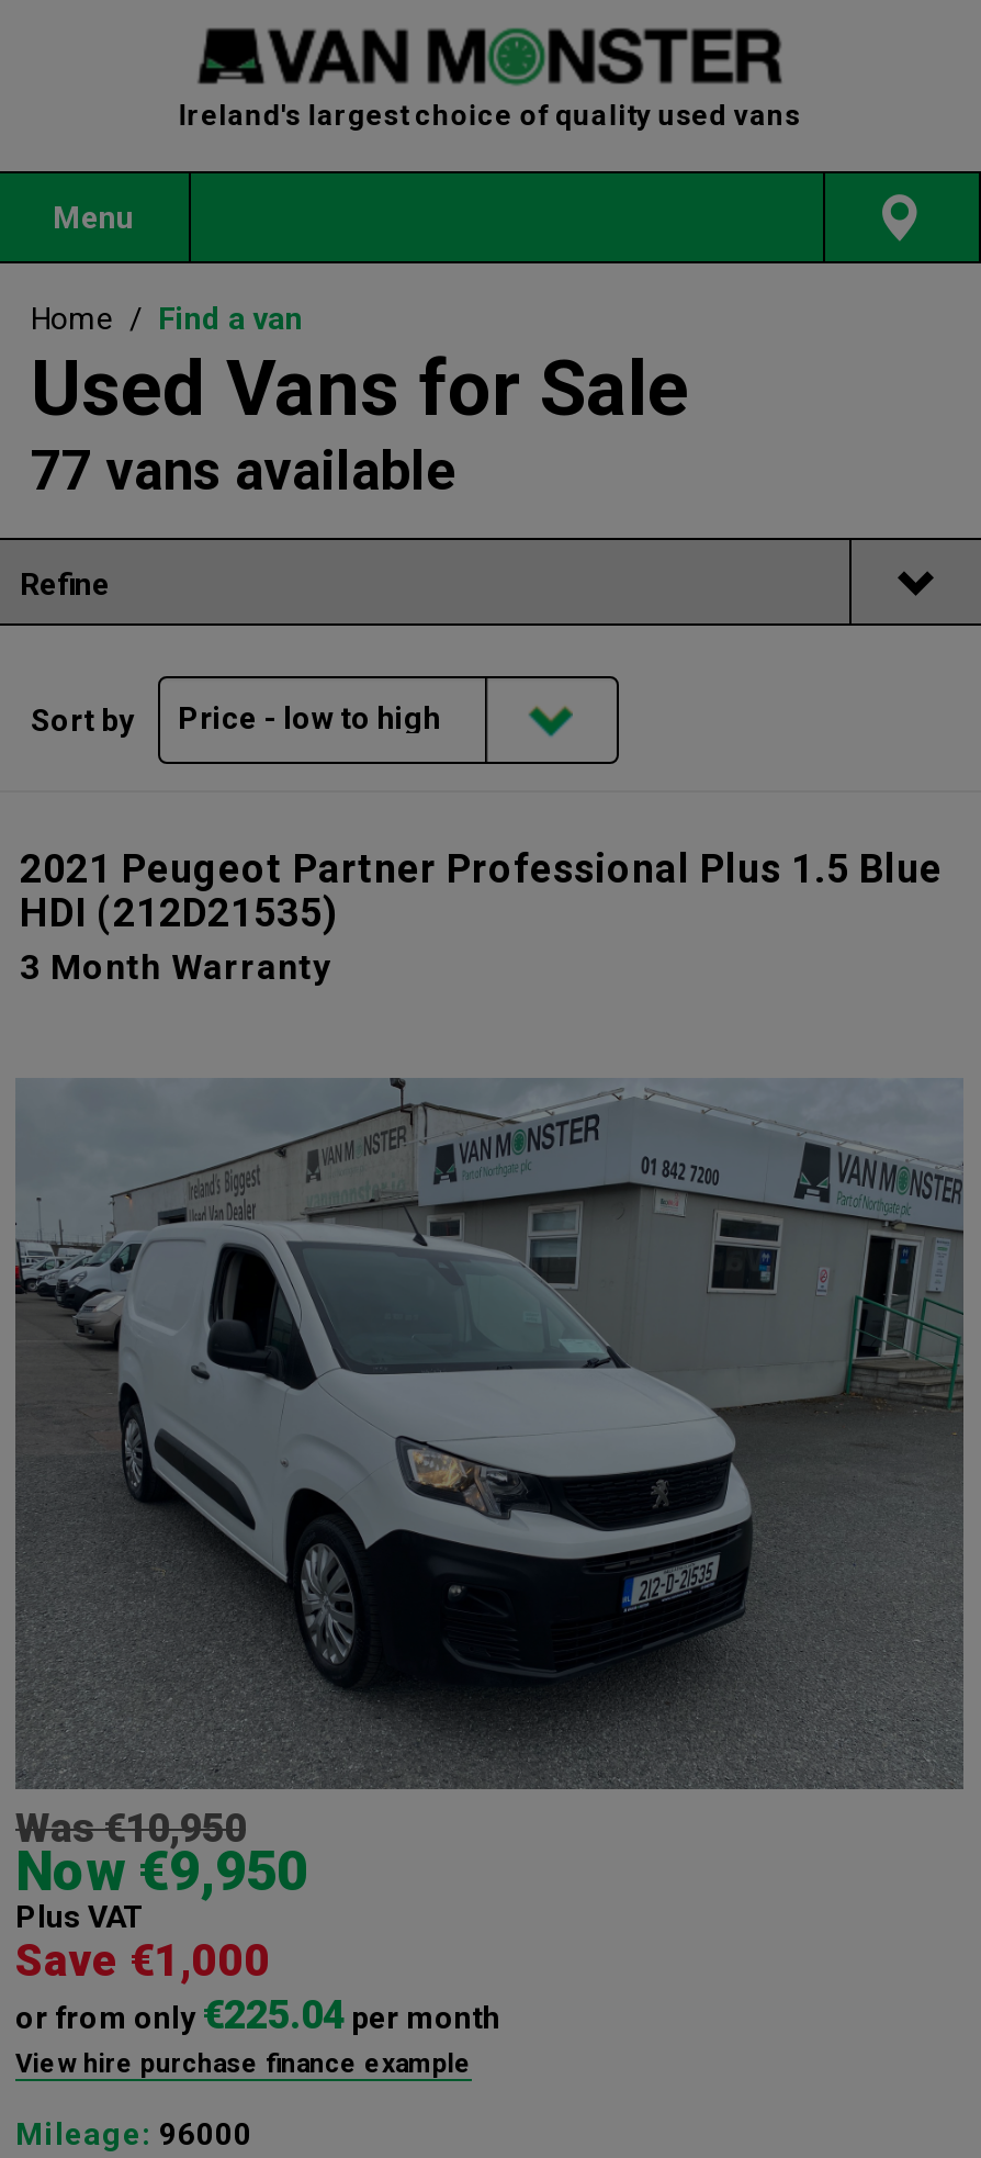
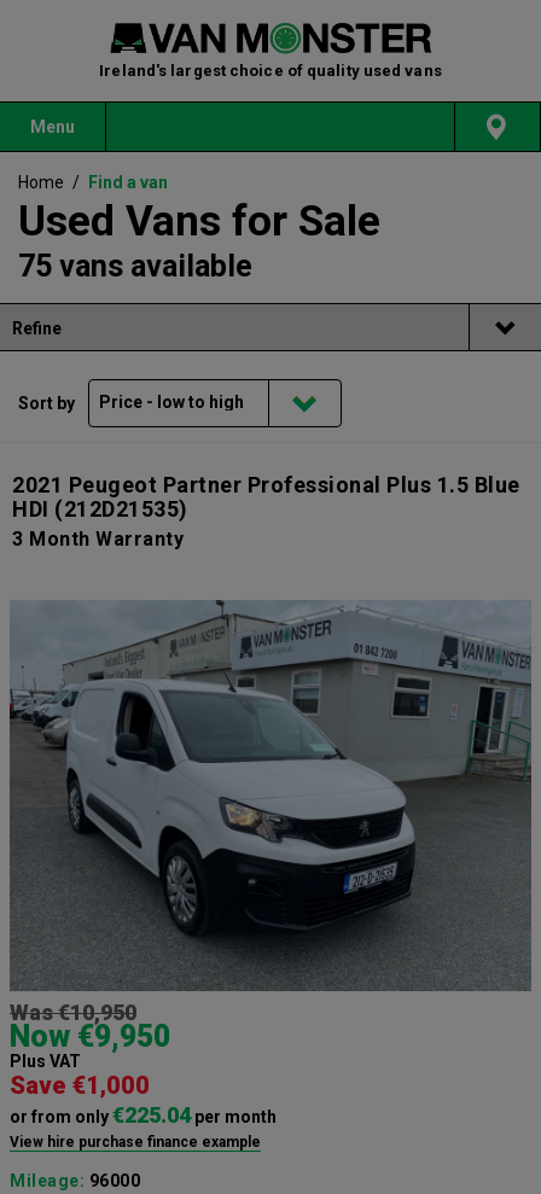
[31,439,456,503] 77 vans available -> [18,249,252,284] 75 vans available

